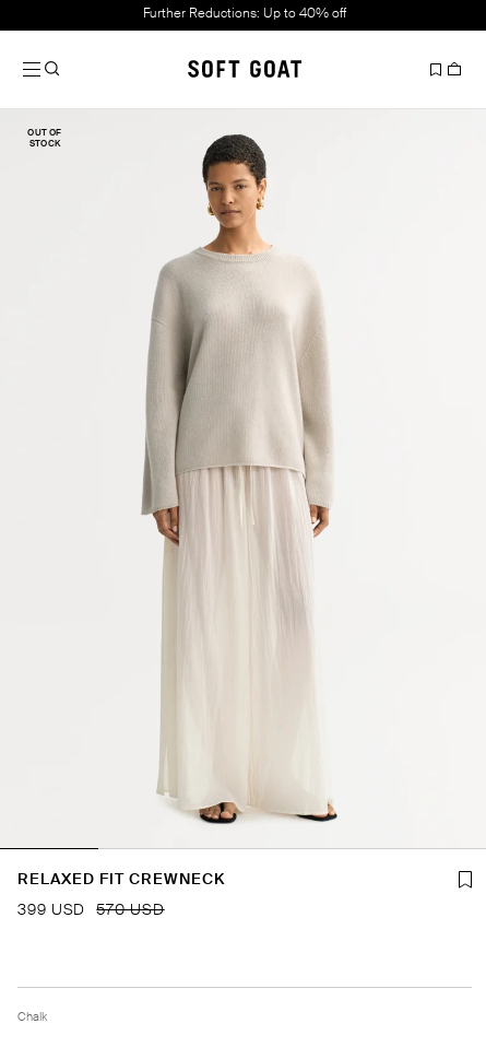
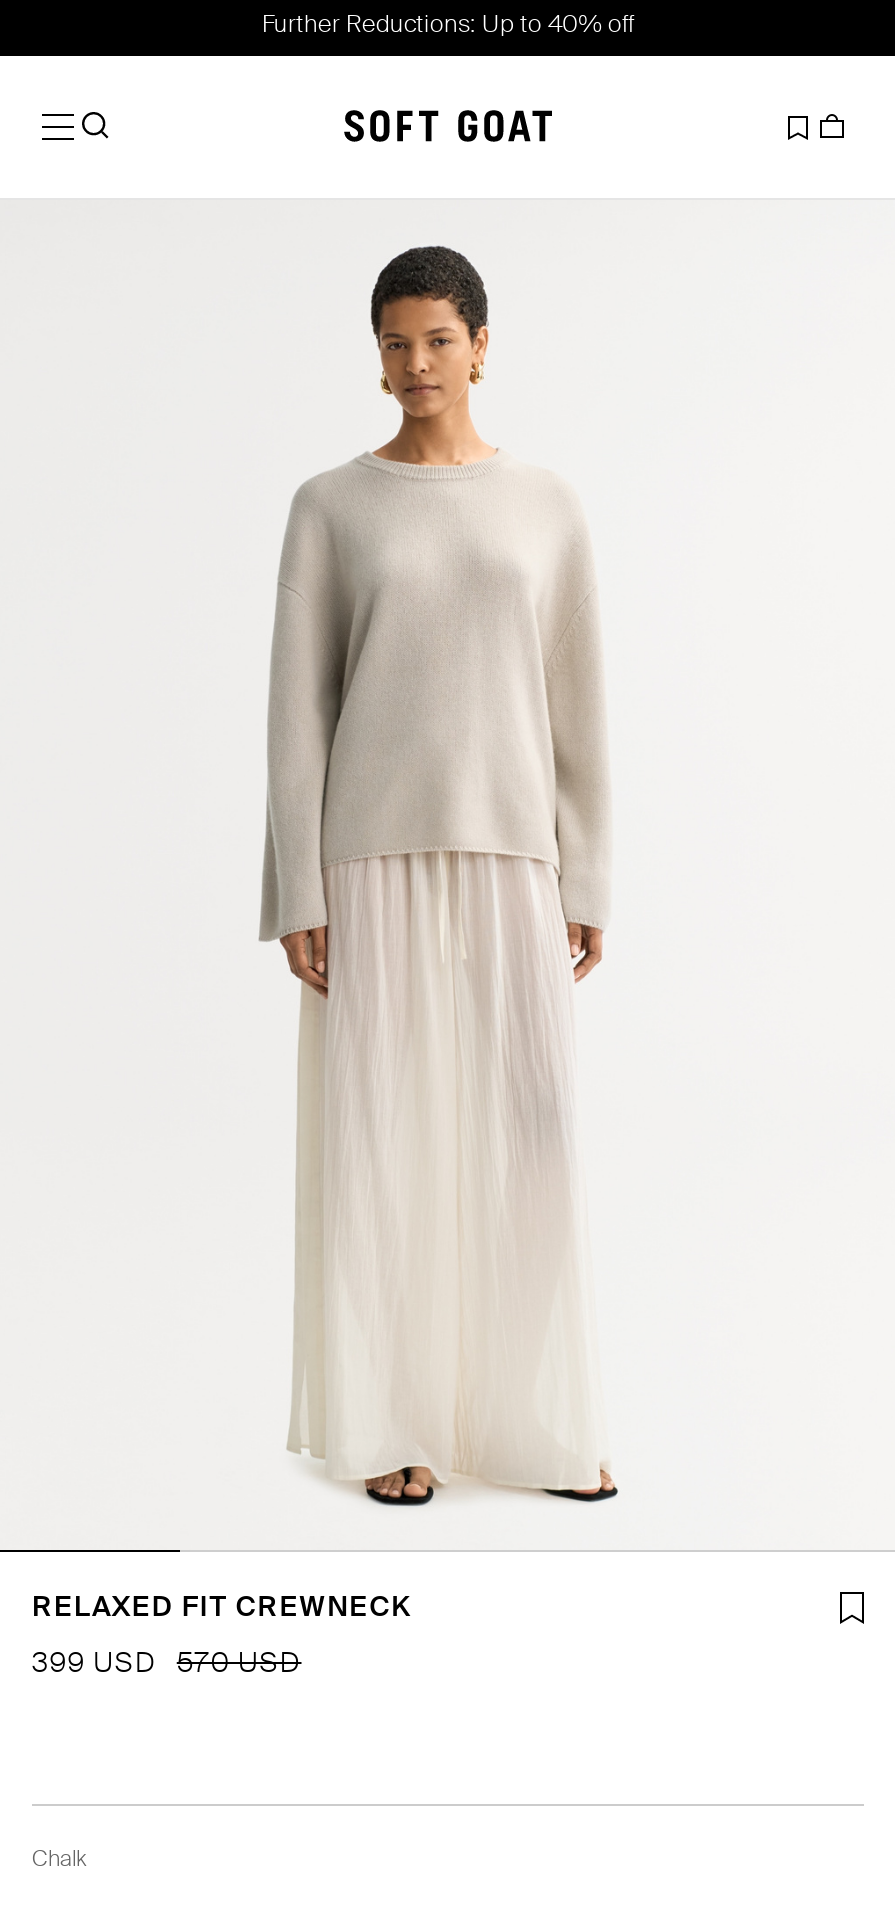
[28,126,62,148] OUT OF | STOCK -> none

